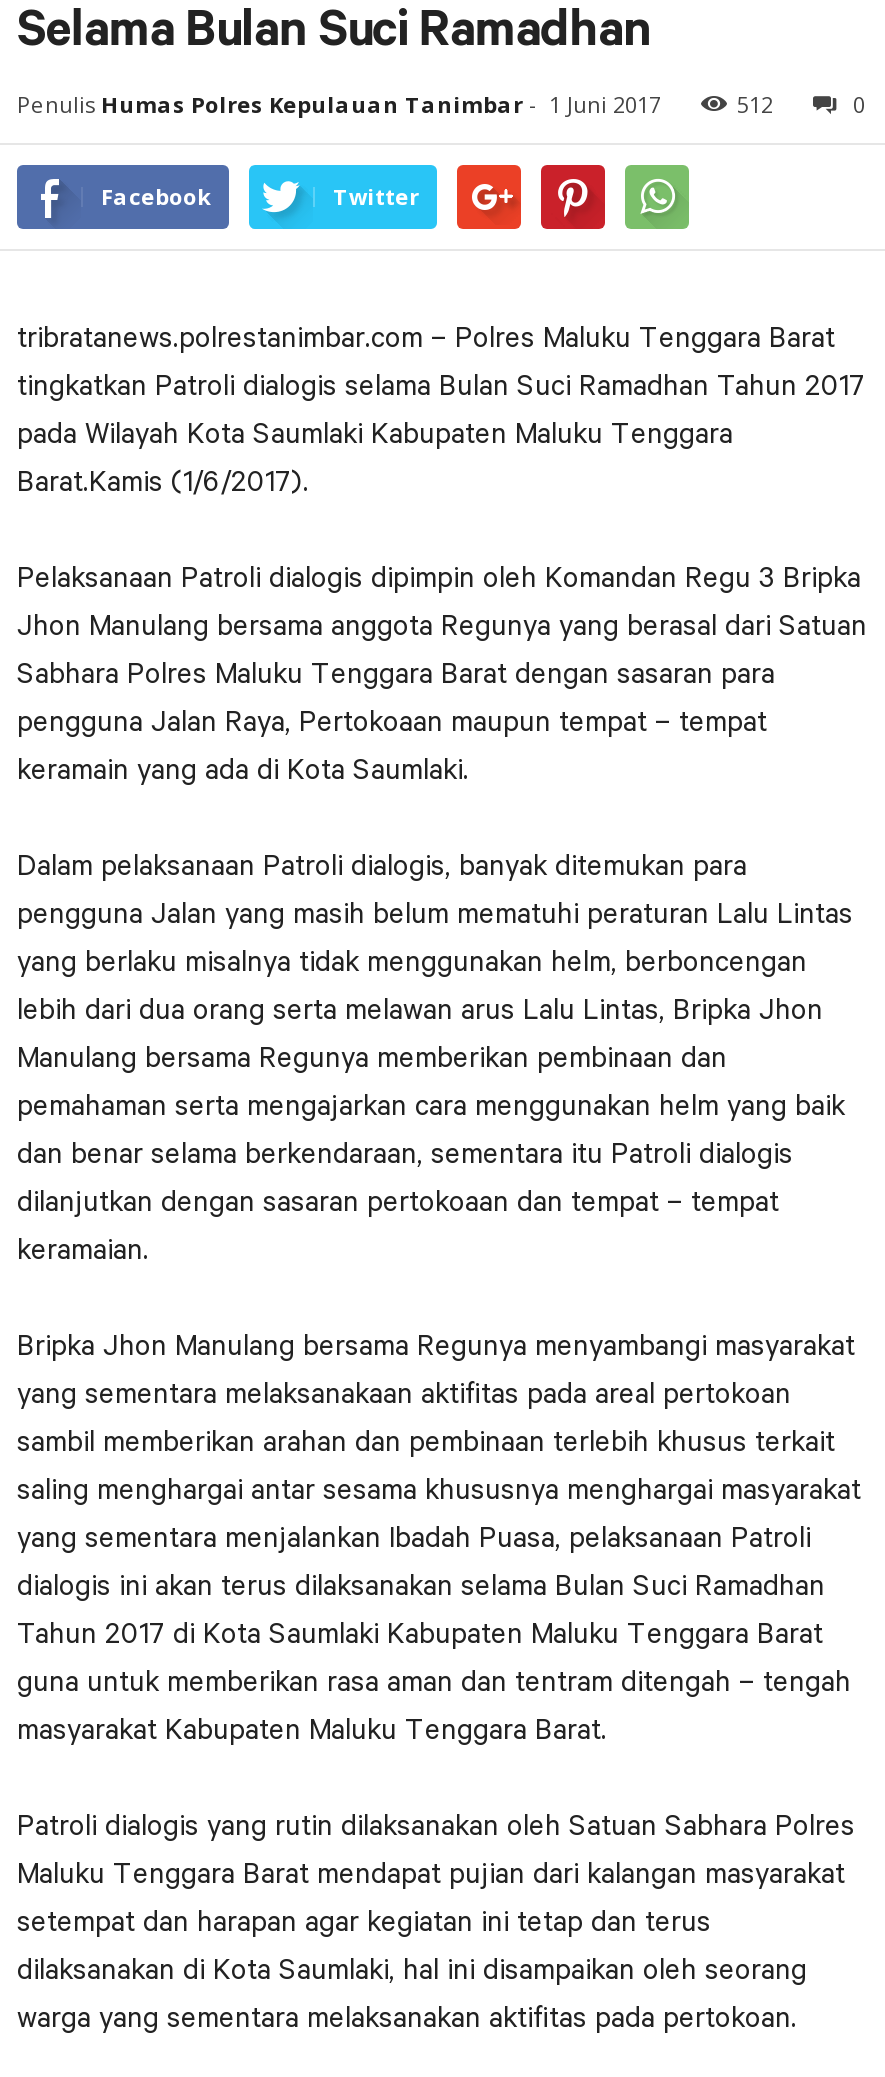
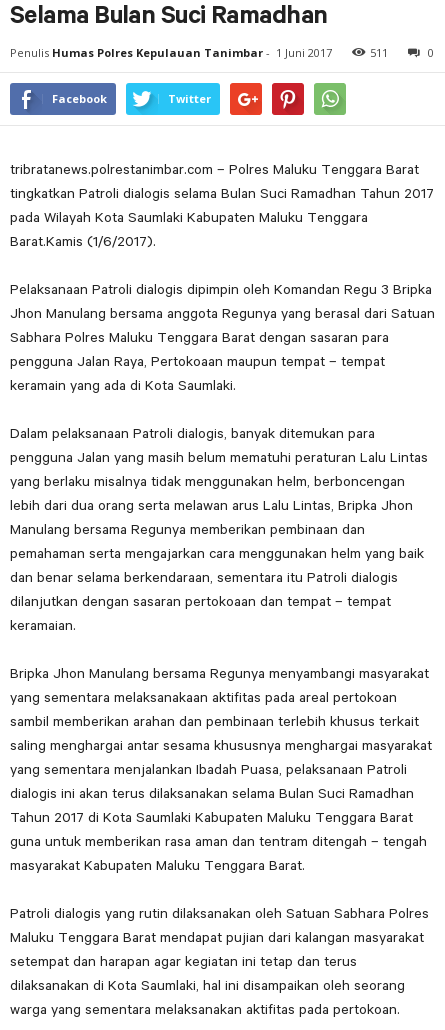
[737,89,773,119] 512 -> [370,45,388,60] 511

